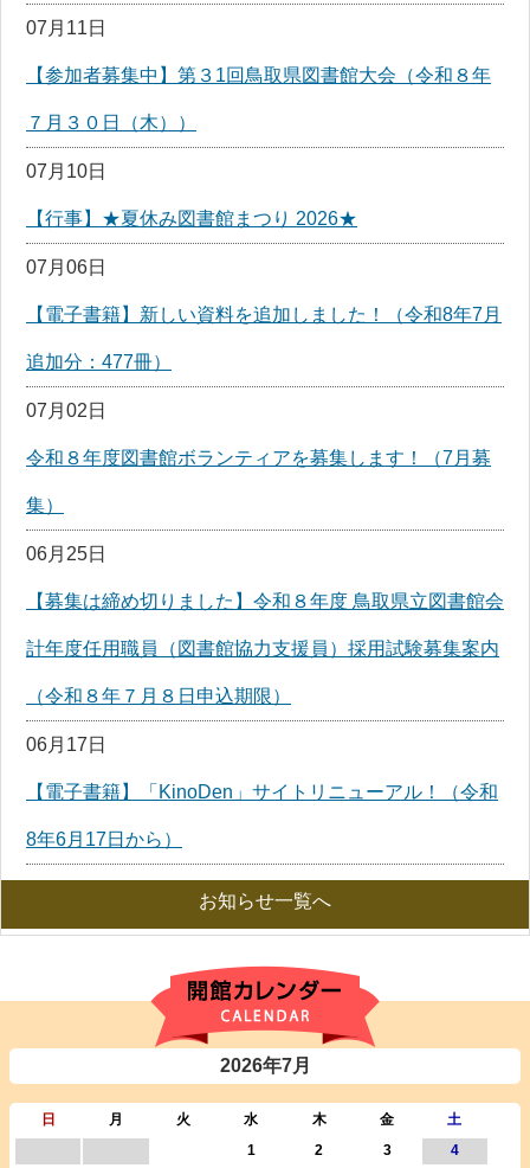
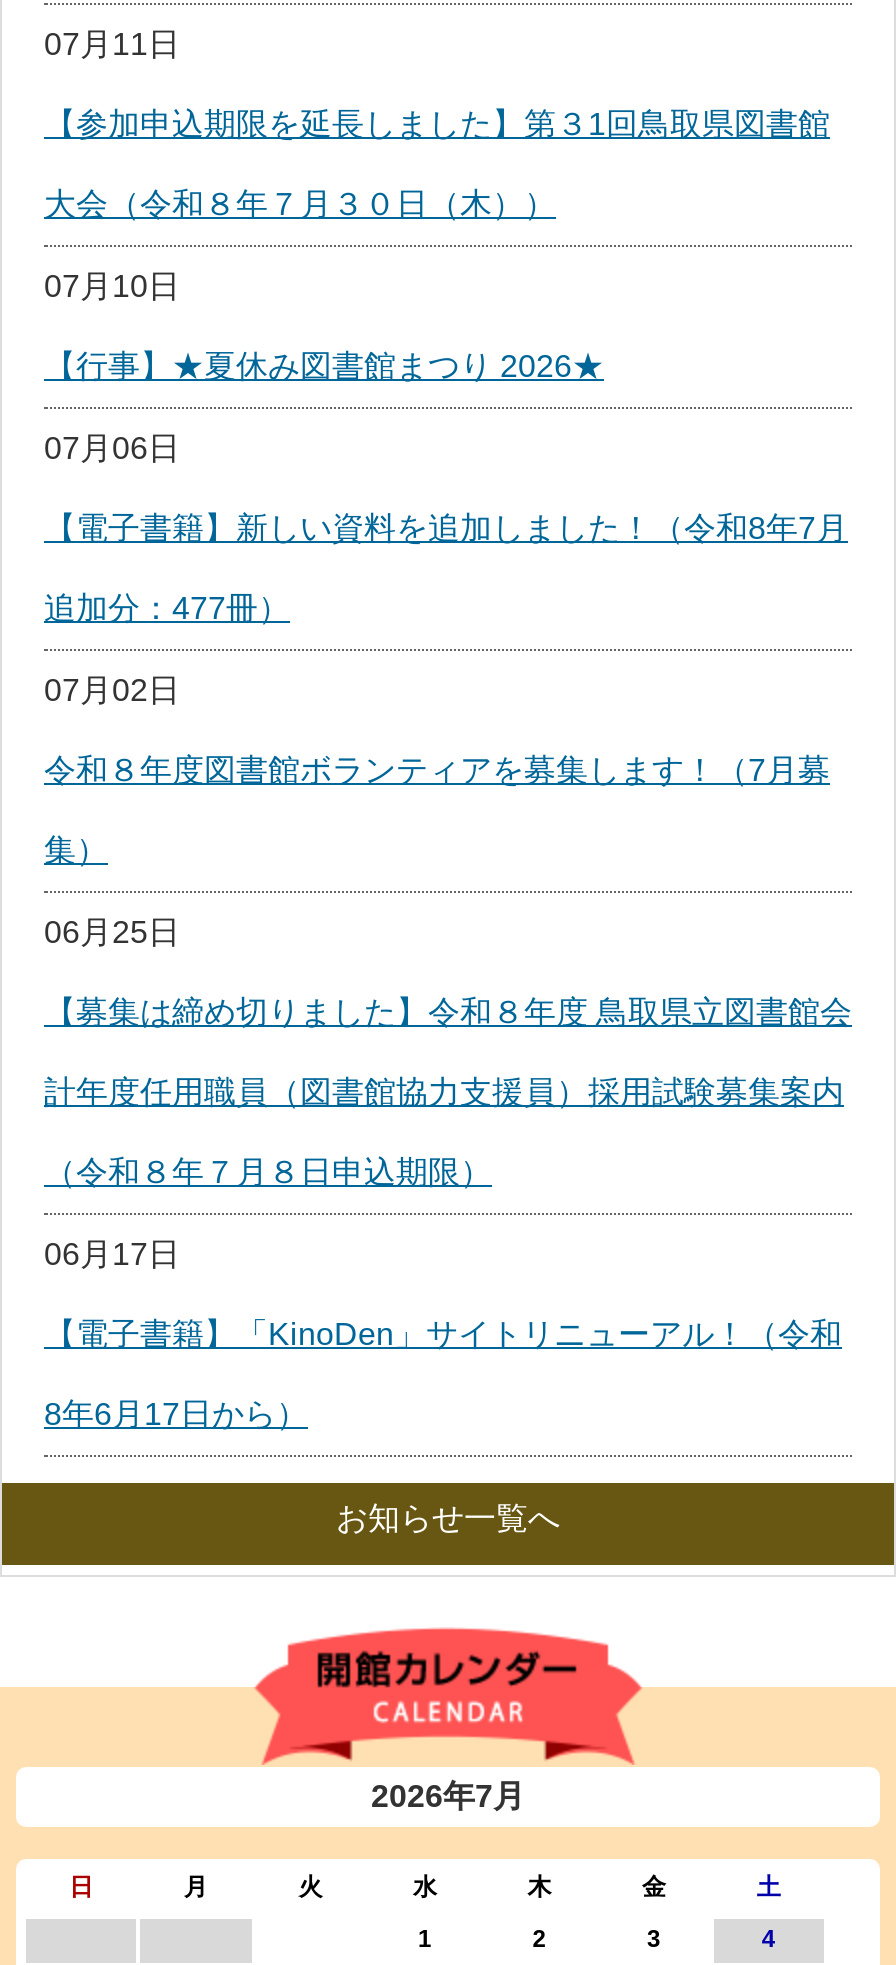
[26,65,491,85] 【参加者募集中】第３1回鳥取県図書館大会（令和８年 -> [44,107,830,141] 【参加申込期限を延長しました】第３1回鳥取県図書館
[26,113,196,133] ７月３０日（木）） -> [44,187,556,221] 大会（令和８年７月３０日（木））

